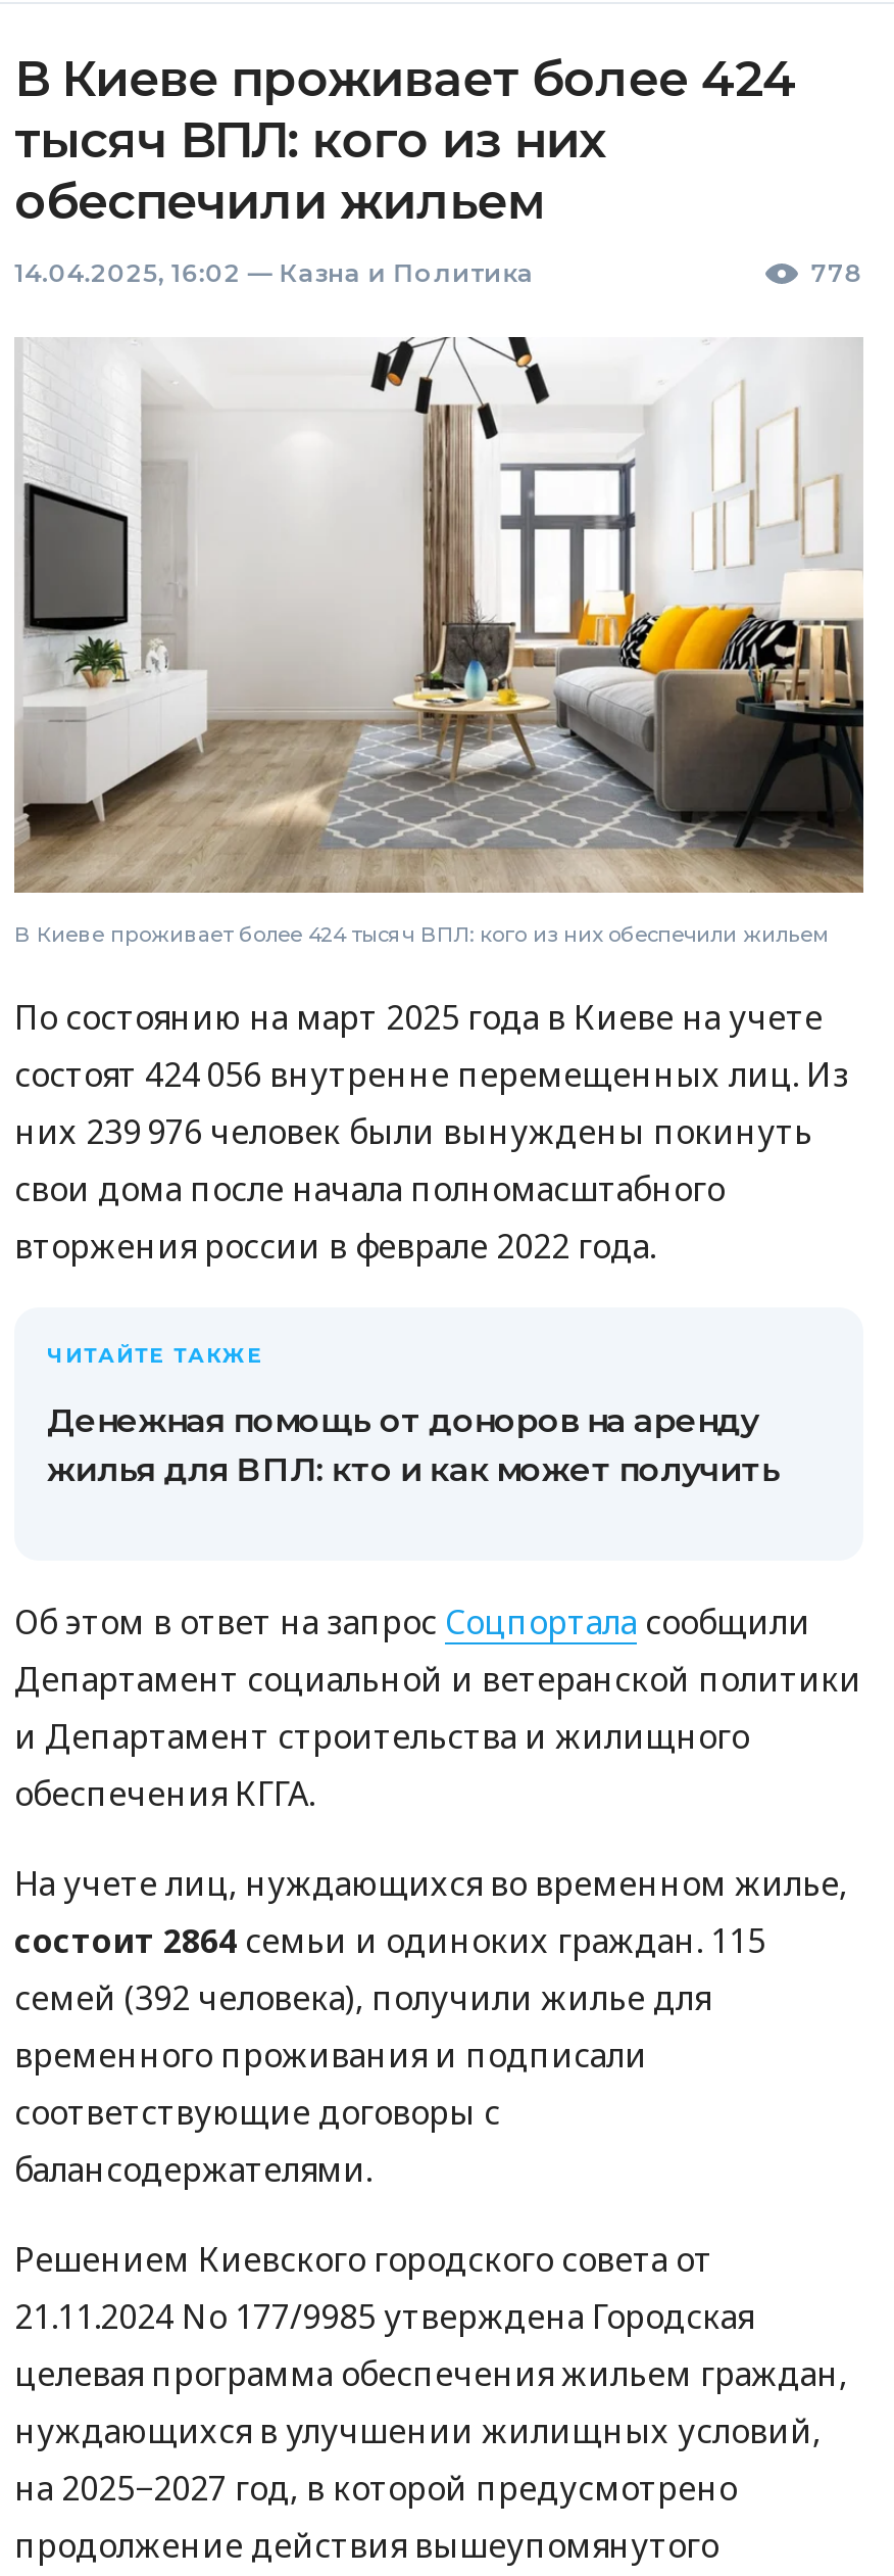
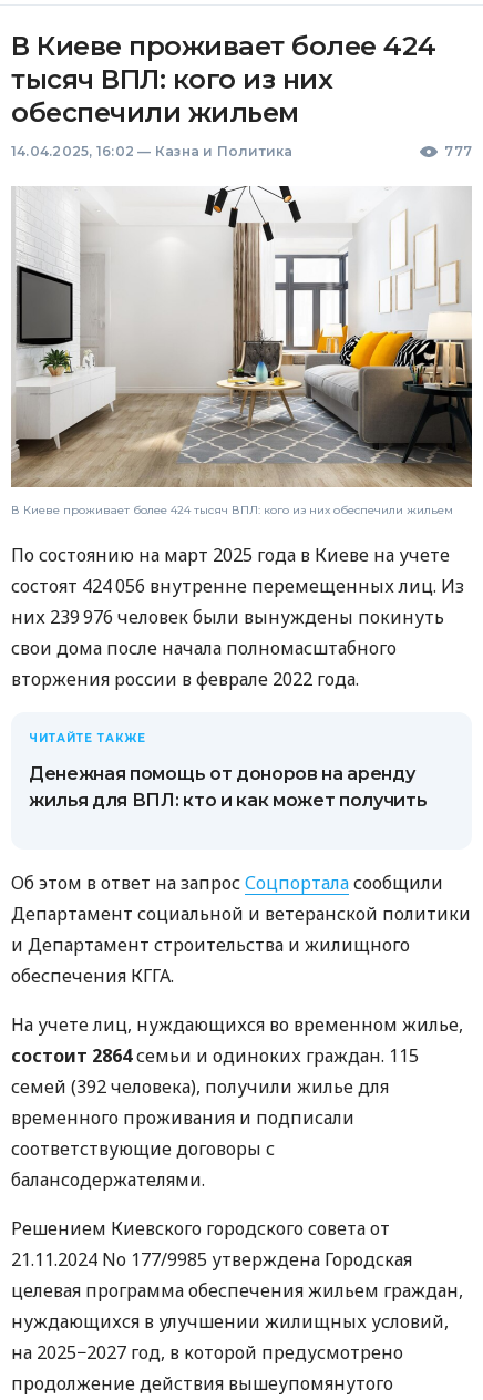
[811,257,863,288] 778 -> [445,143,472,159] 777

